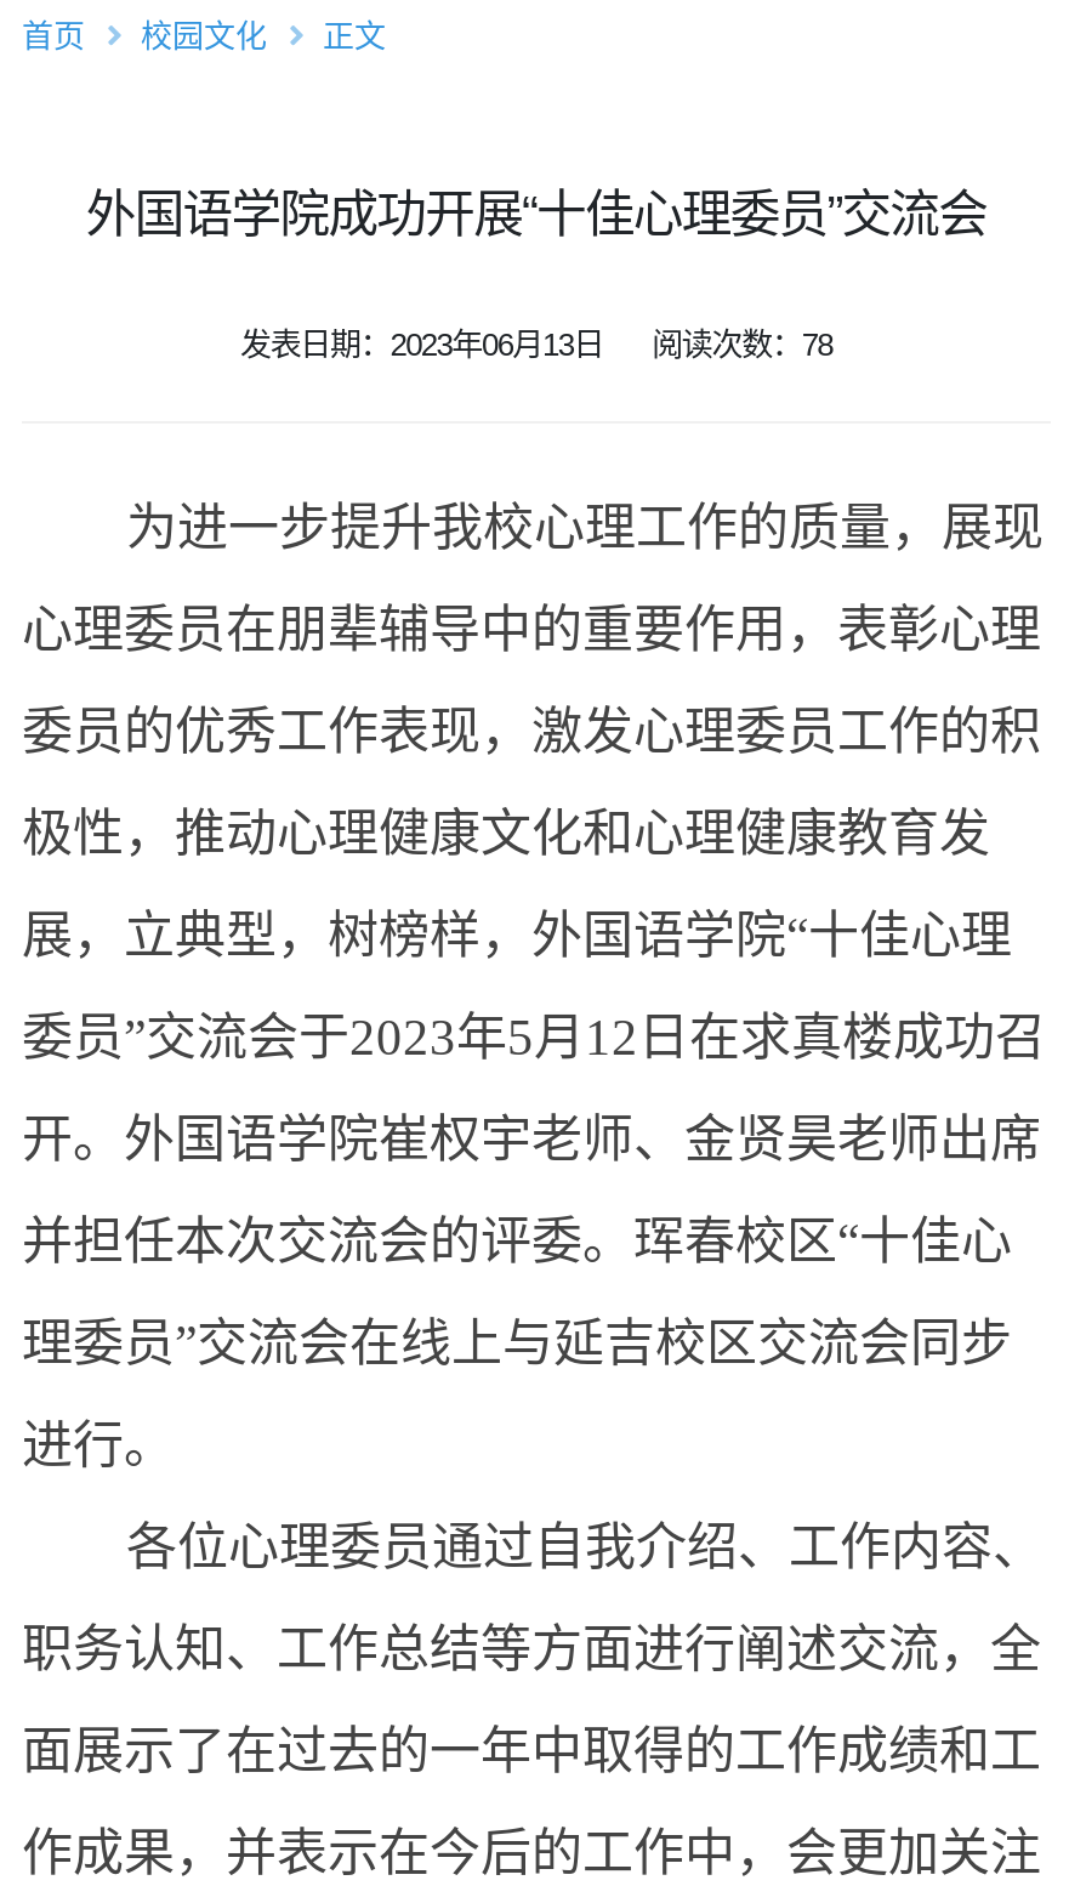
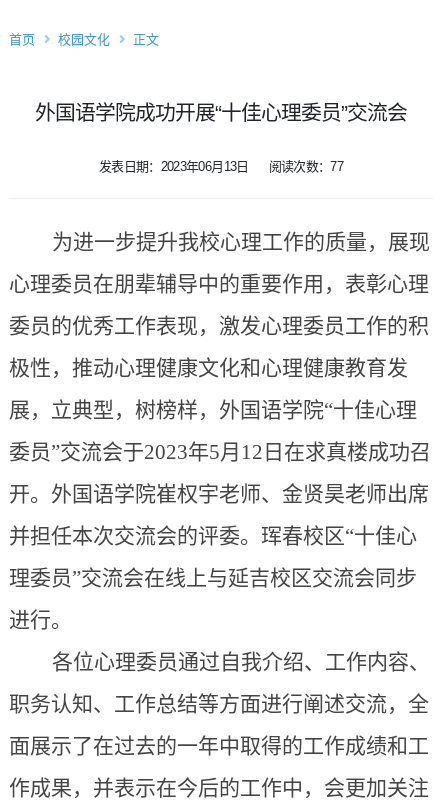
[240,326,832,363] 发表日期：2023年06月13日 阅读次数：78 -> [99,159,343,174] 发表日期：2023年06月13日 阅读次数：77

